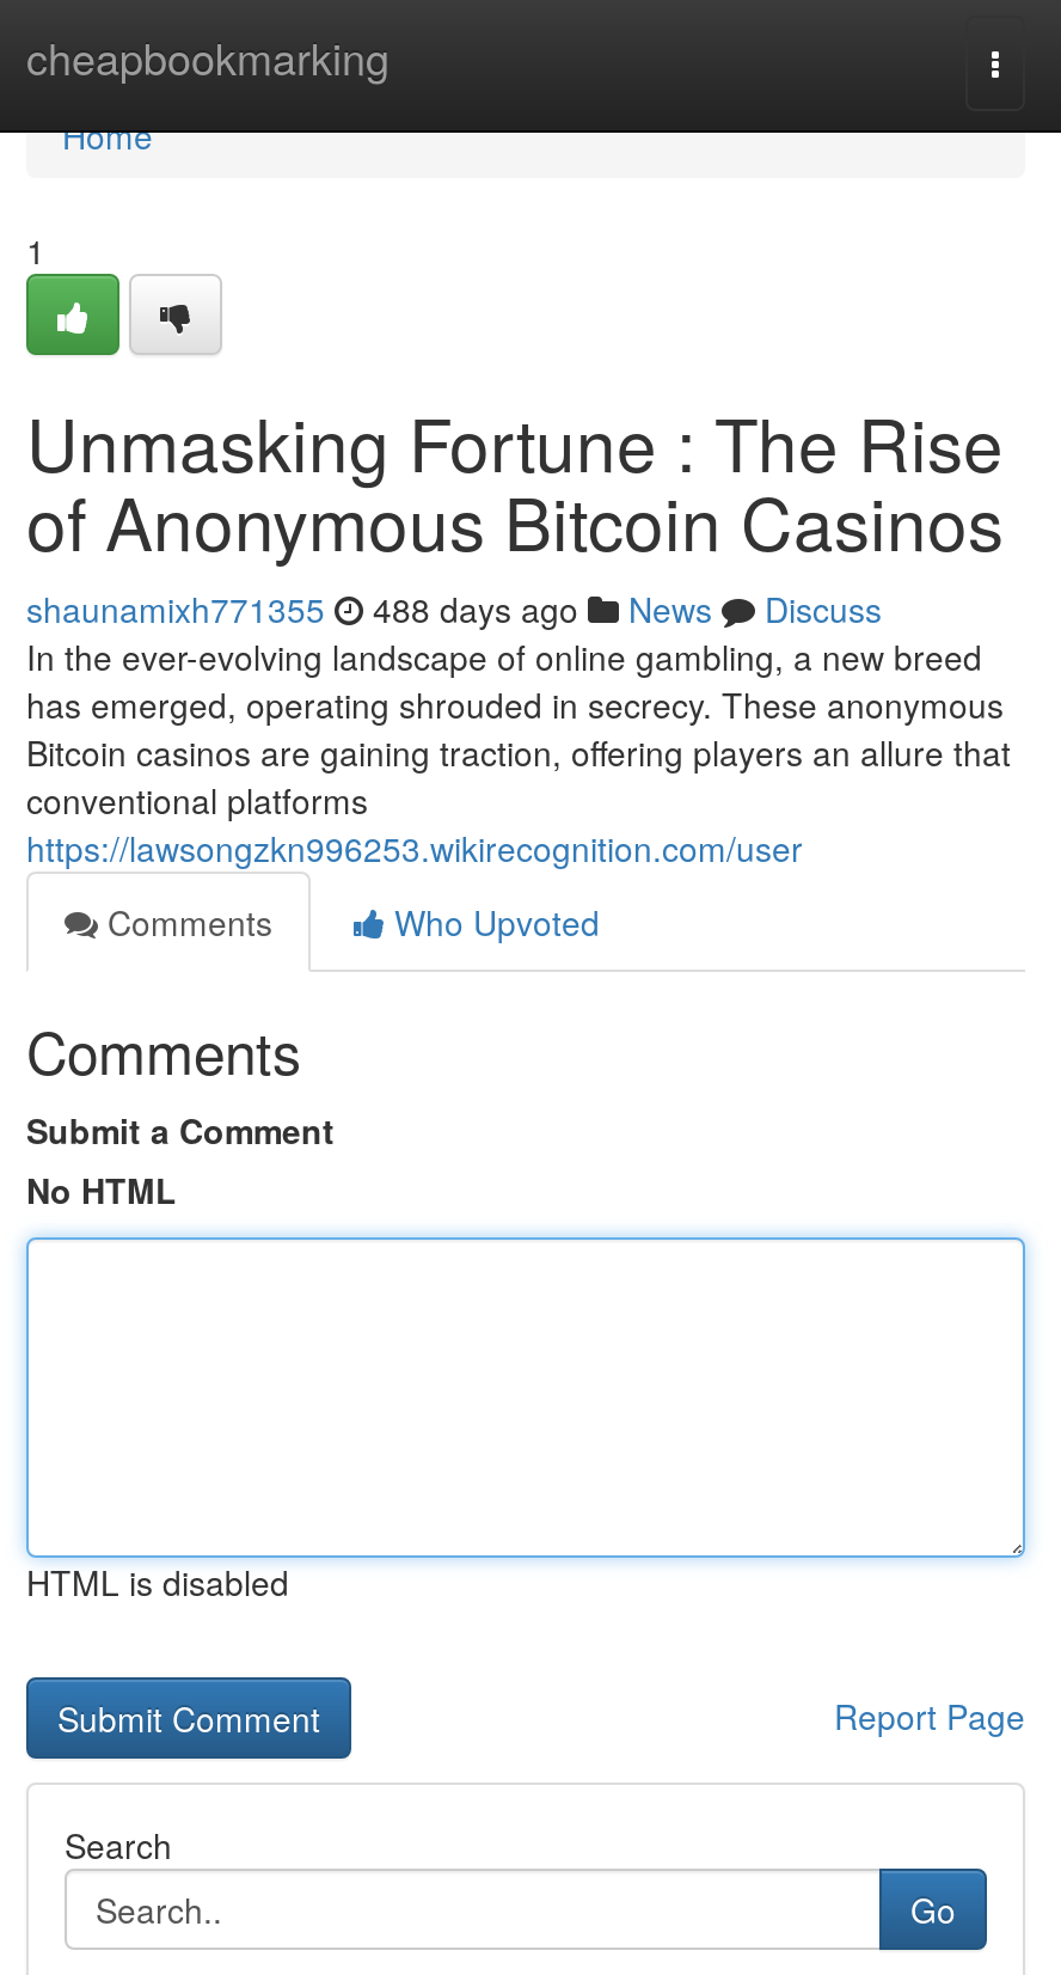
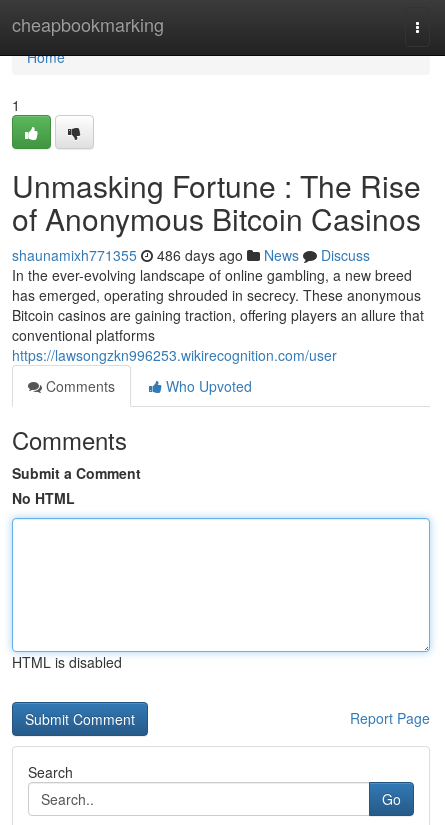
[26,585,882,632] shaunamixh771355 488 days ago News Discuss -> [12,245,370,265] shaunamixh771355 486 days ago News Discuss

